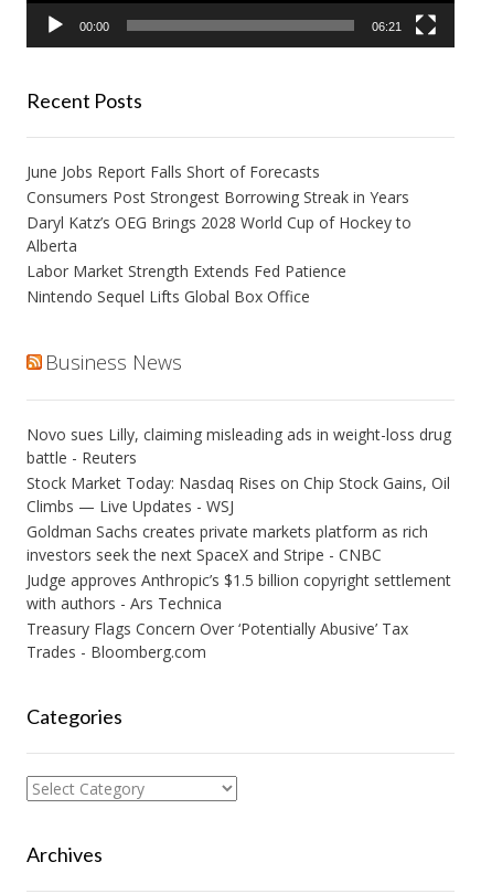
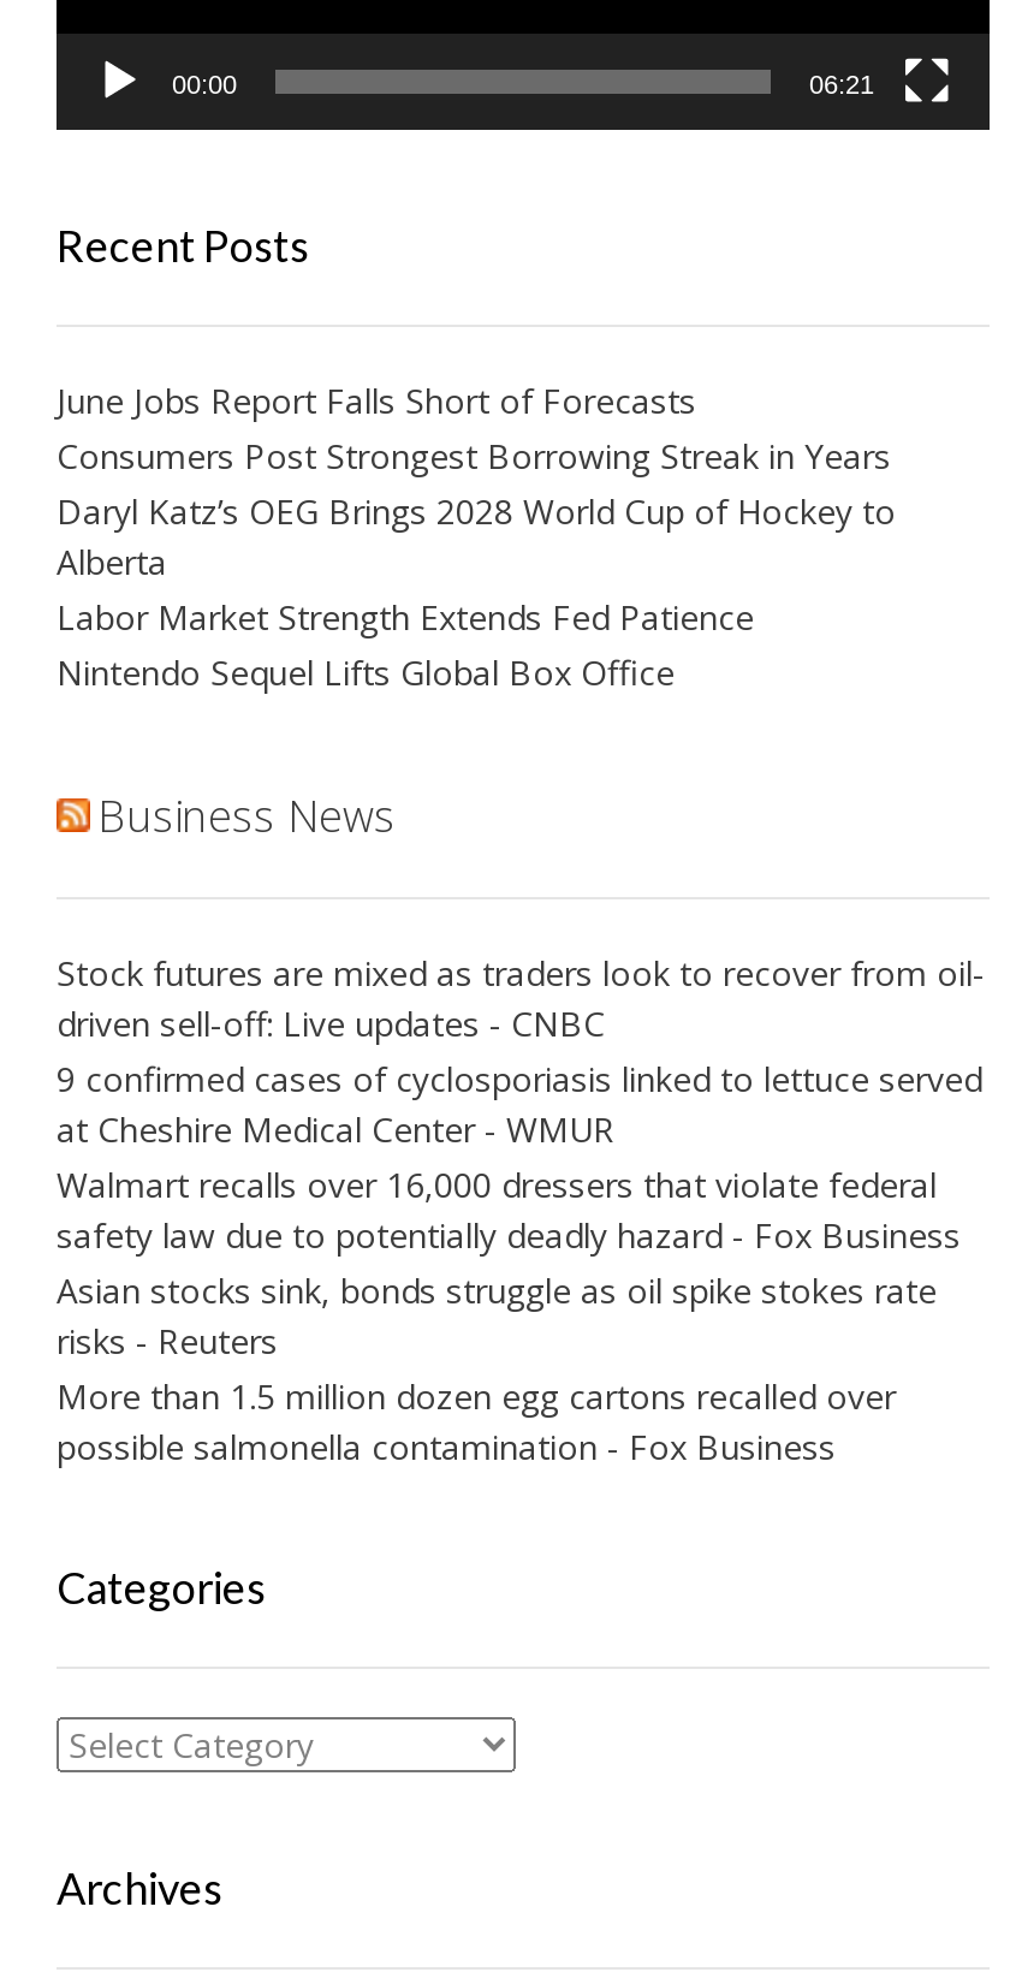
[26,424,451,663] Novo sues Lilly, claiming misleading ads in weight-loss drug | battle - Reuters | Stock Market Today: Nasdaq Rises on Chip Stock Gains, Oil | Climbs — Live Updates - WSJ | Goldman Sachs creates private markets platform as rich | investors seek the next SpaceX and Stripe - CNBC | Judge approves Anthropic’s $1.5 billion copyright settlement | with authors - Ars Technica | Treasury Flags Concern Over ‘Potentially Abusive’ Tax | Trades - Bloomberg.com -> [57,951,985,1470] Stock futures are mixed as traders look to recover from oil- | driven sell-off: Live updates - CNBC | 9 confirmed cases of cyclosporiasis linked to lettuce served | at Cheshire Medical Center - WMUR | Walmart recalls over 16,000 dressers that violate federal | safety law due to potentially deadly hazard - Fox Business | Asian stocks sink, bonds struggle as oil spike stokes rate | risks - Reuters | More than 1.5 million dozen egg cartons recalled over | possible salmonella contamination - Fox Business

